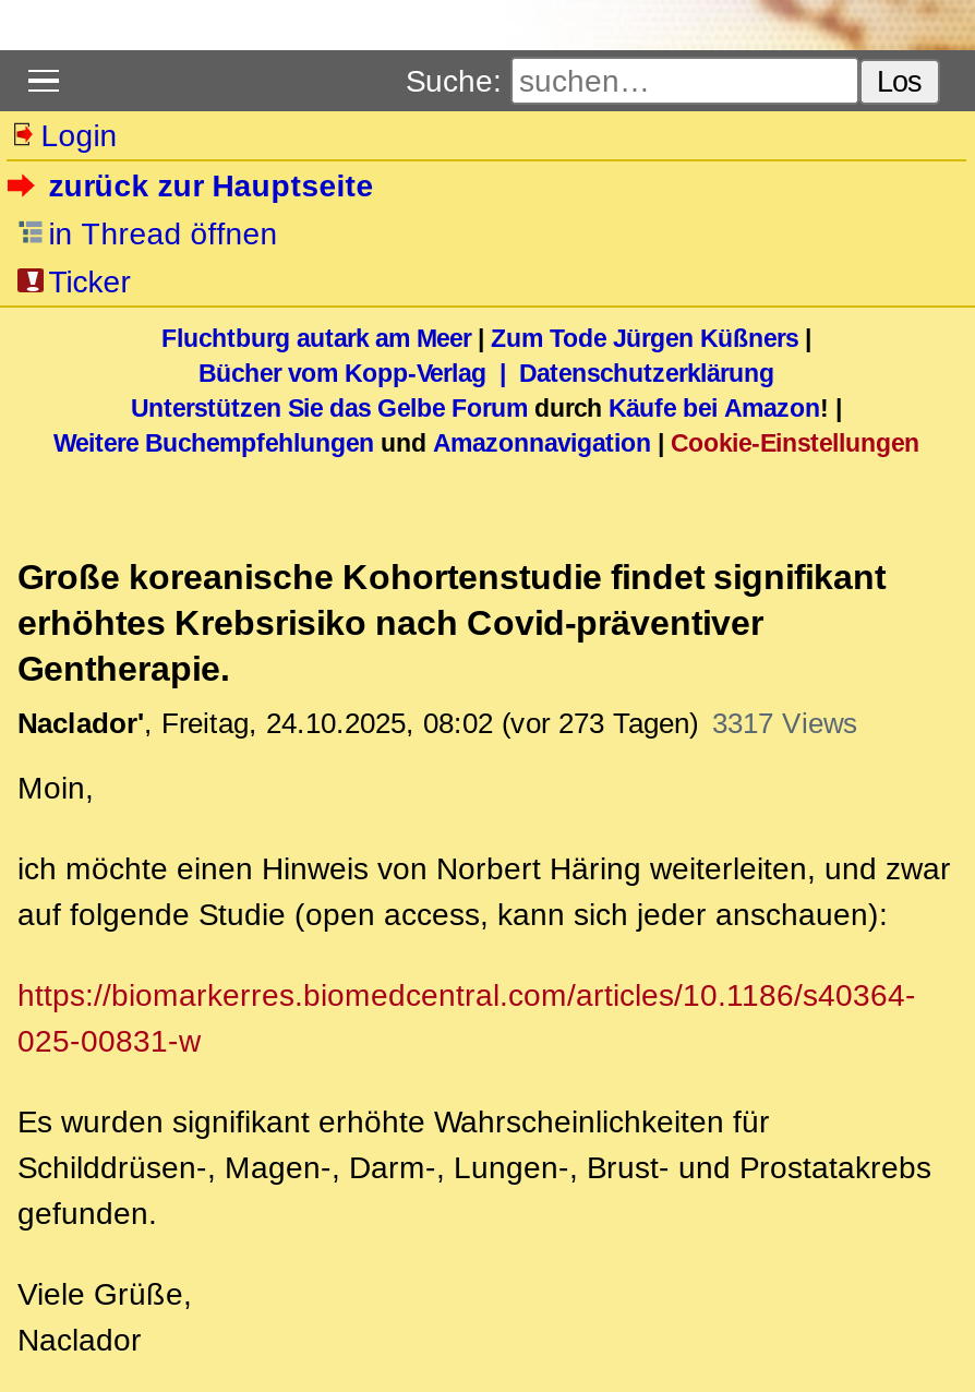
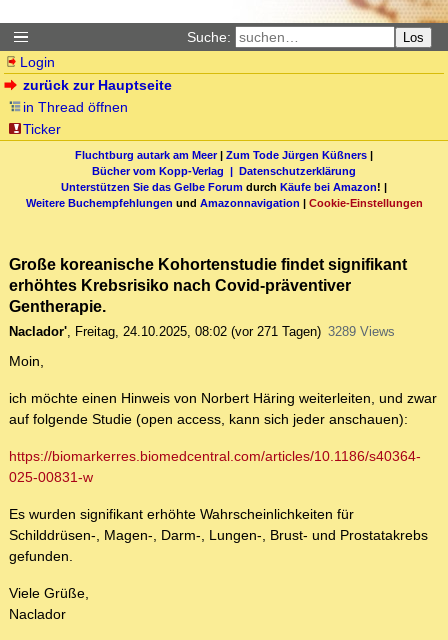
[17,708,858,741] Naclador', Freitag, 24.10.2025, 08:02 (vor 273 Tagen) 3317 Views -> [9,324,394,339] Naclador', Freitag, 24.10.2025, 08:02 (vor 271 Tagen) 3289 Views

